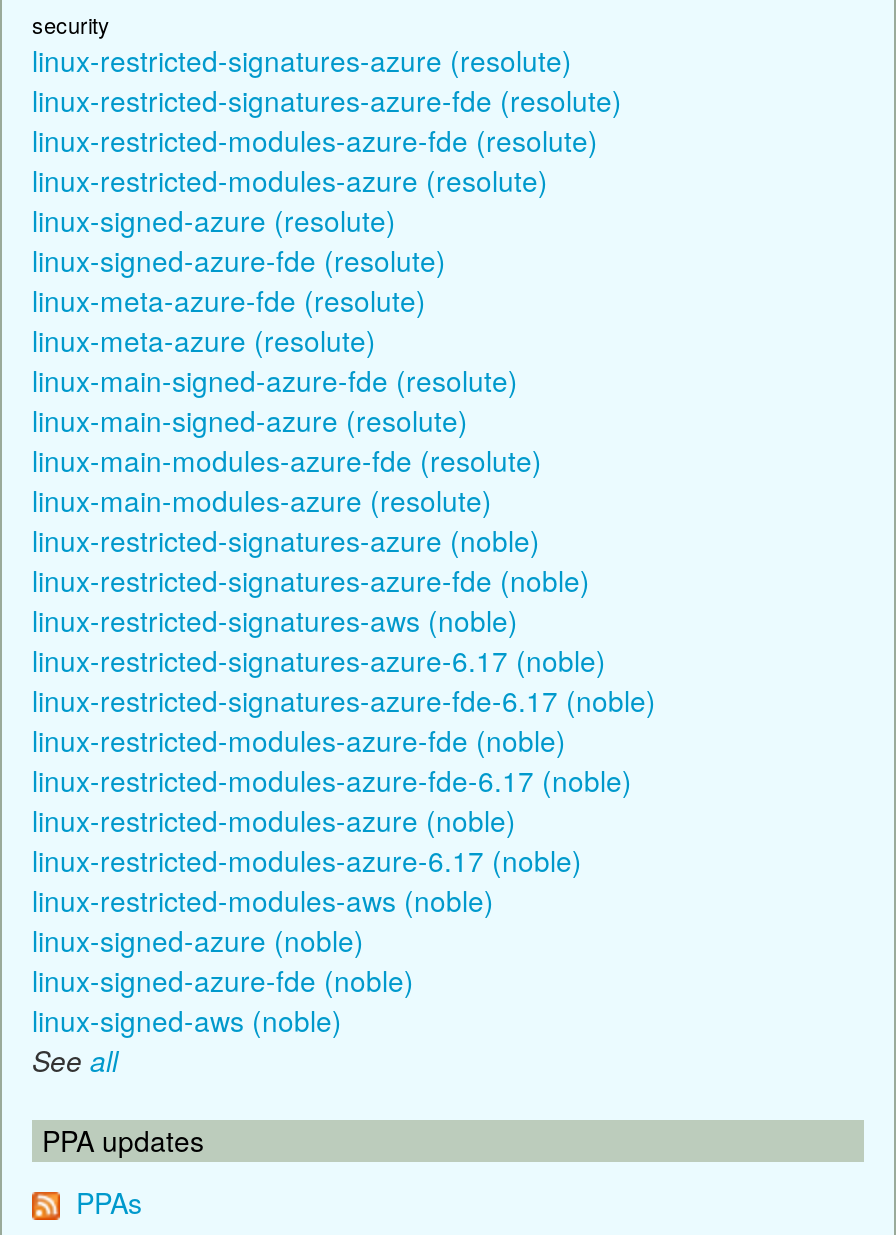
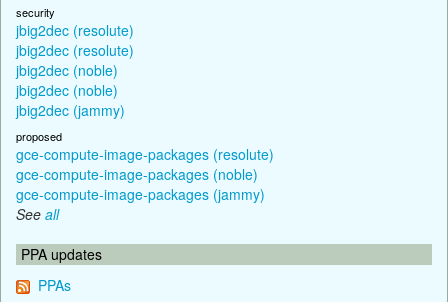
[32,39,656,1039] linux-restricted-signatures-azure (resolute) | linux-restricted-signatures-azure-fde (resolute) | linux-restricted-modules-azure-fde (resolute) | linux-restricted-modules-azure (resolute) | linux-signed-azure (resolute) | linux-signed-azure-fde (resolute) | linux-meta-azure-fde (resolute) | linux-meta-azure (resolute) | linux-main-signed-azure-fde (resolute) | linux-main-signed-azure (resolute) | linux-main-modules-azure-fde (resolute) | linux-main-modules-azure (resolute) | linux-restricted-signatures-azure (noble) | linux-restricted-signatures-azure-fde (noble) | linux-restricted-signatures-aws (noble) | linux-restricted-signatures-azure-6.17 (noble) | linux-restricted-signatures-azure-fde-6.17 (noble) | linux-restricted-modules-azure-fde (noble) | linux-restricted-modules-azure-fde-6.17 (noble) | linux-restricted-modules-azure (noble) | linux-restricted-modules-azure-6.17 (noble) | linux-restricted-modules-aws (noble) | linux-signed-azure (noble) | linux-signed-azure-fde (noble) | linux-signed-aws (noble) -> [16,20,274,204] jbig2dec (resolute) | jbig2dec (resolute) | jbig2dec (noble) | jbig2dec (noble) | jbig2dec (jammy) | proposed | gce-compute-image-packages (resolute) | gce-compute-image-packages (noble) | gce-compute-image-packages (jammy)

